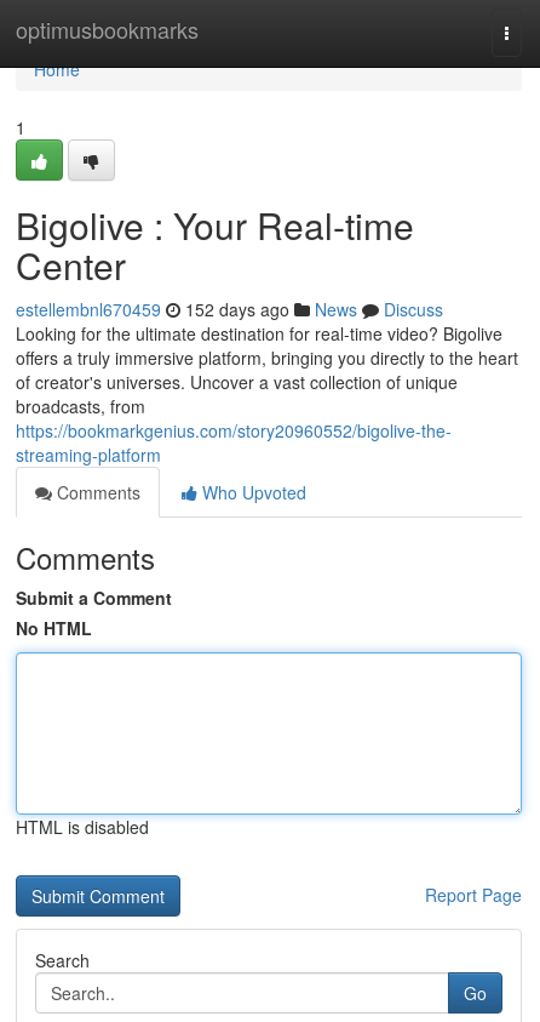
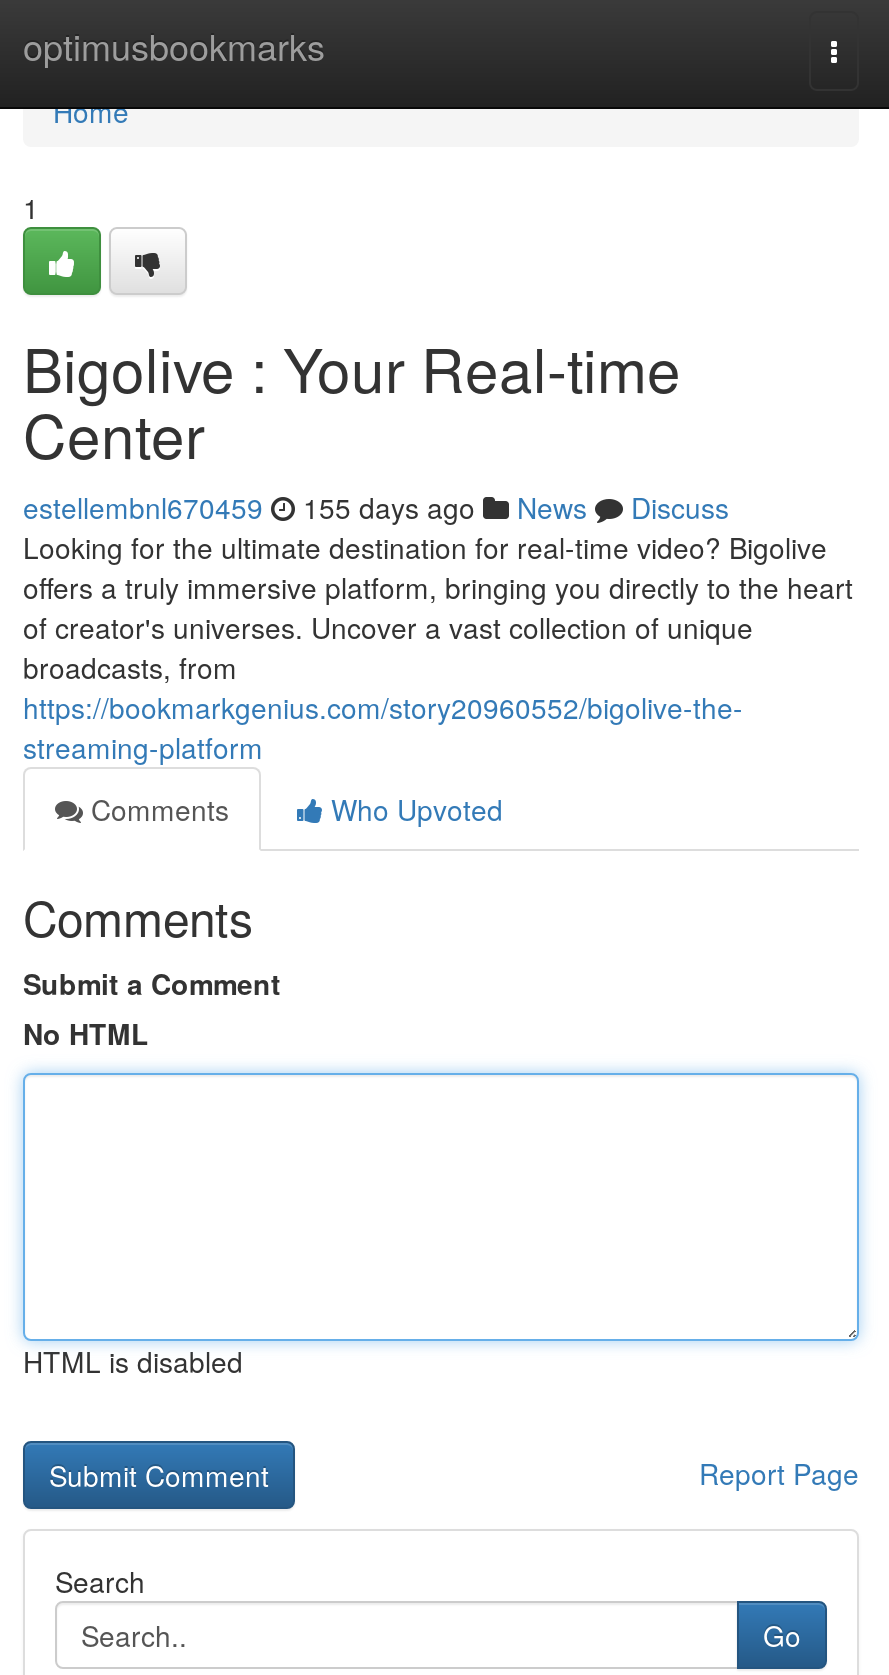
[16,297,443,321] estellembnl670459 152 days ago News Discuss -> [23,487,729,527] estellembnl670459 155 days ago News Discuss

